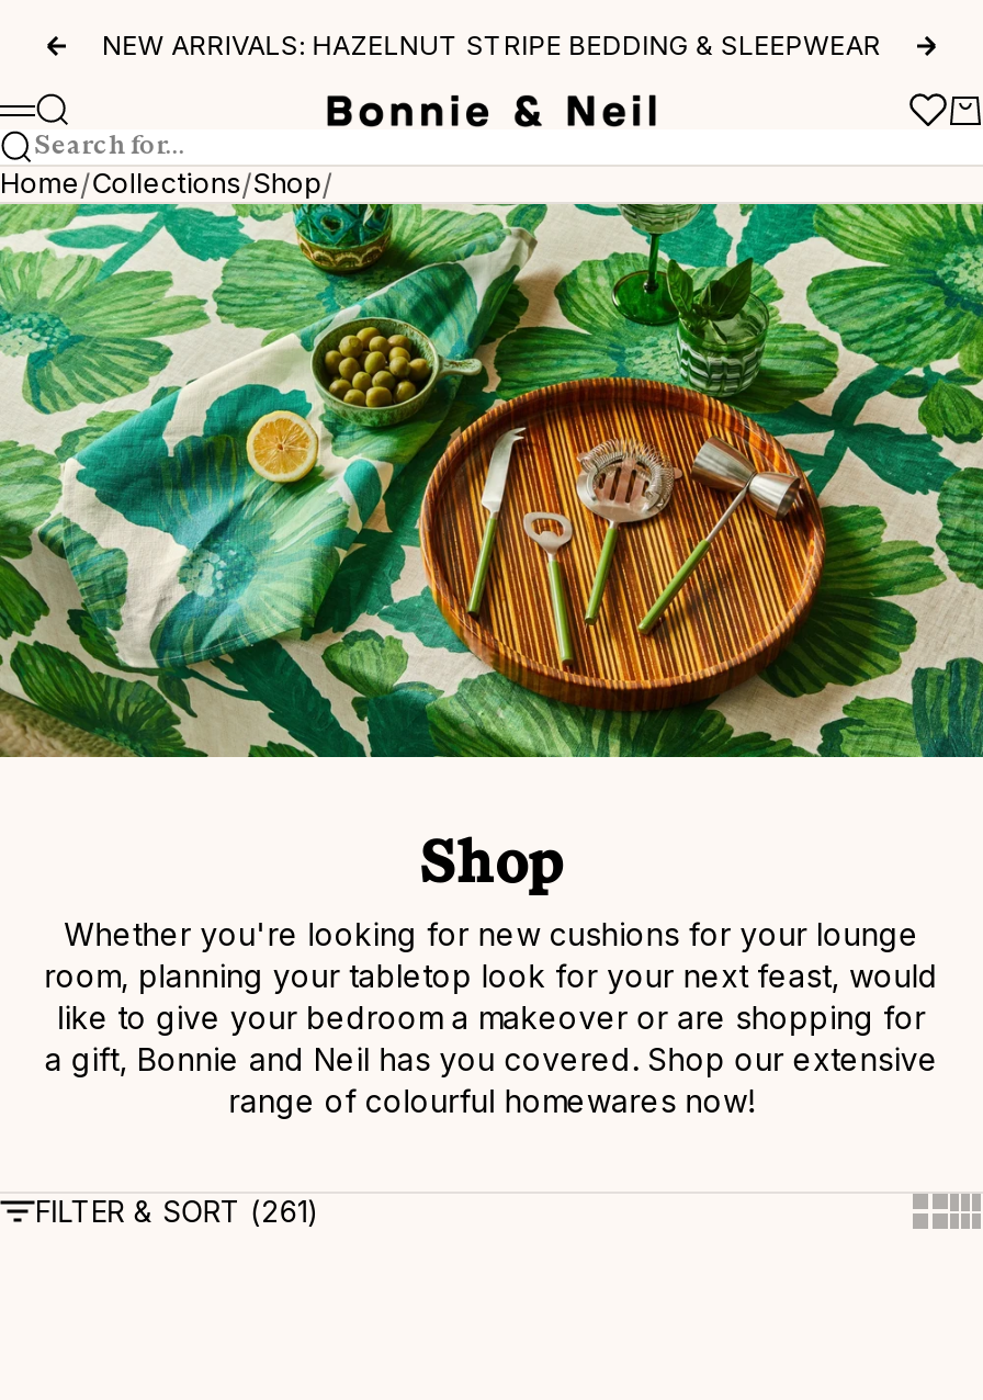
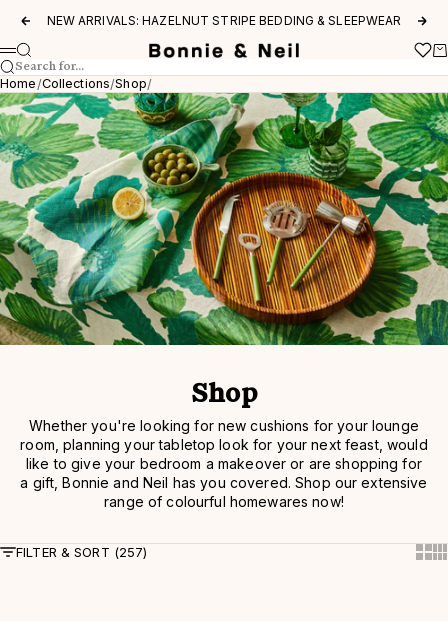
[35,1194,317,1229] FILTER & SORT (261) -> [16,543,147,559] FILTER & SORT (257)

